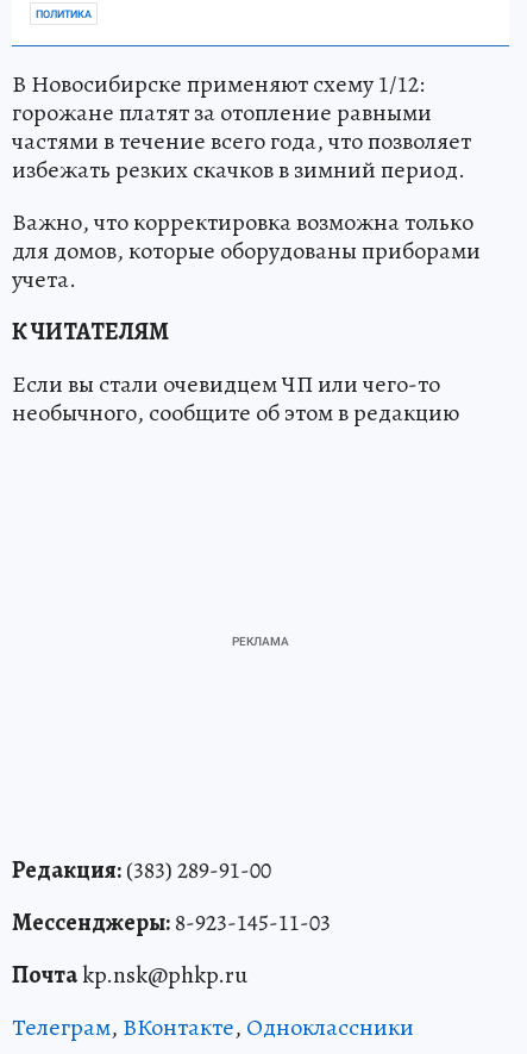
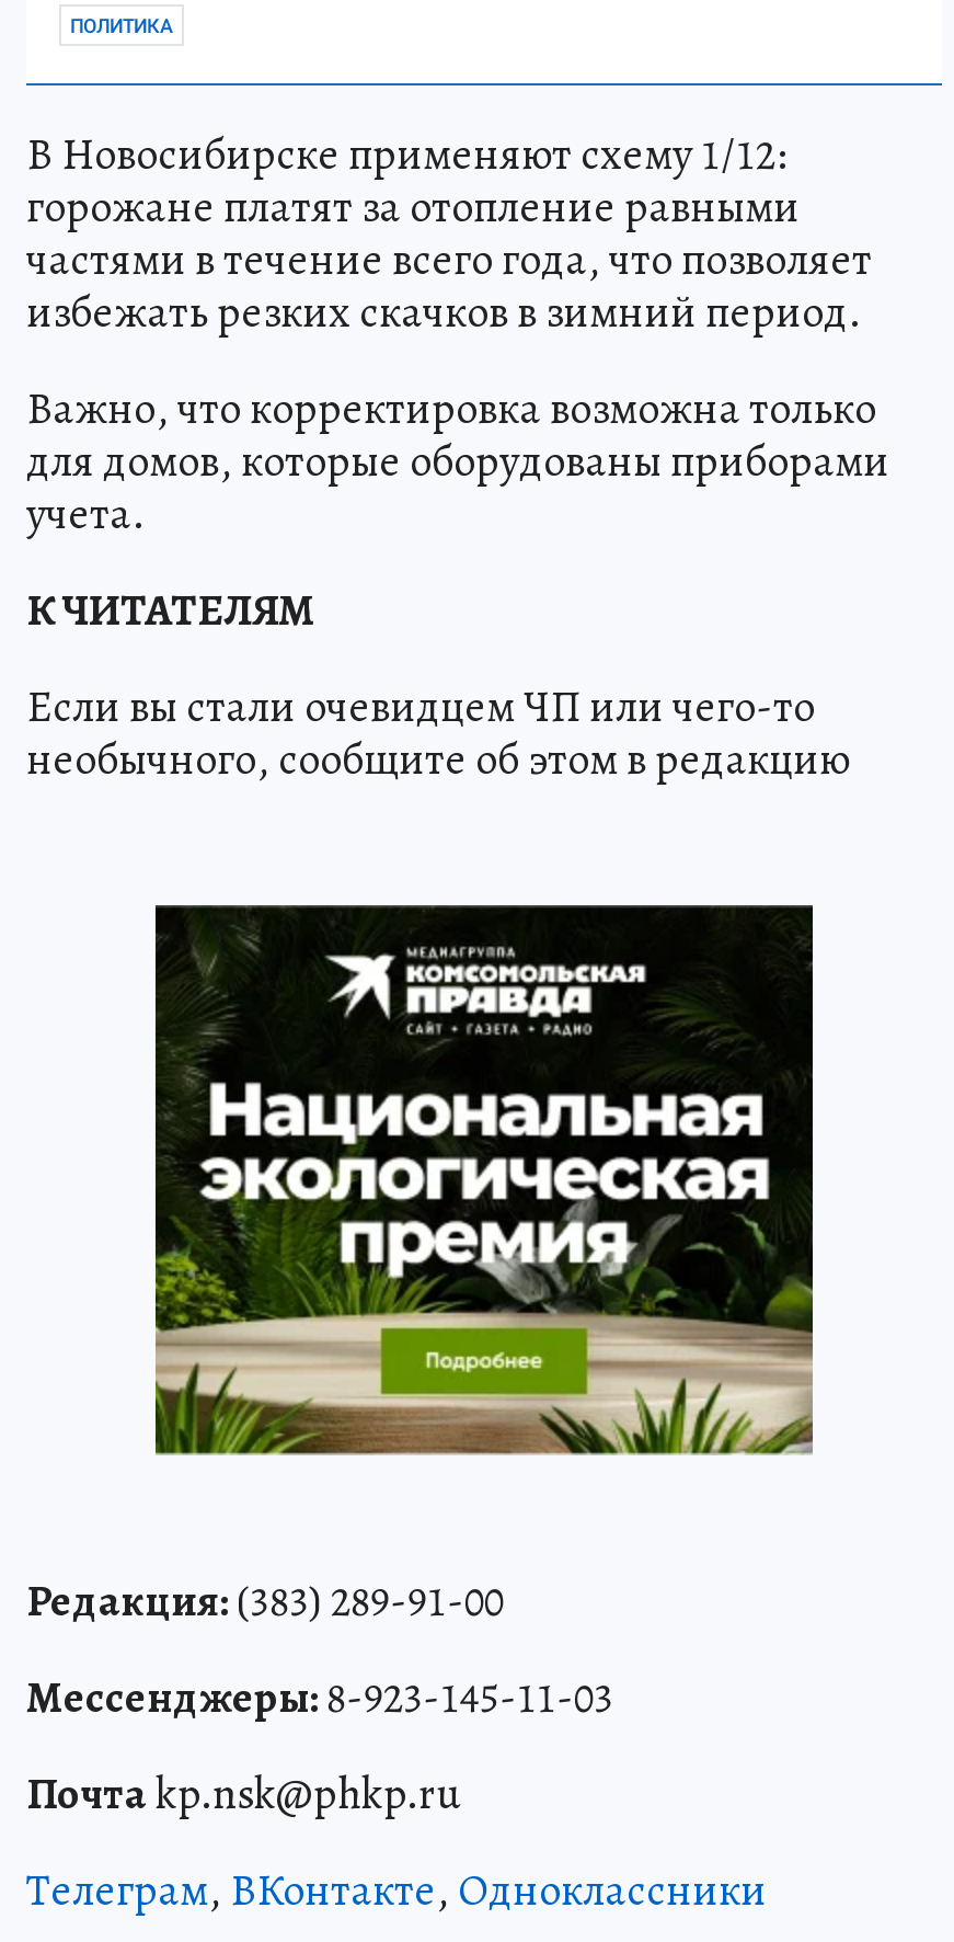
none -> [153,903,815,1458] [image]

